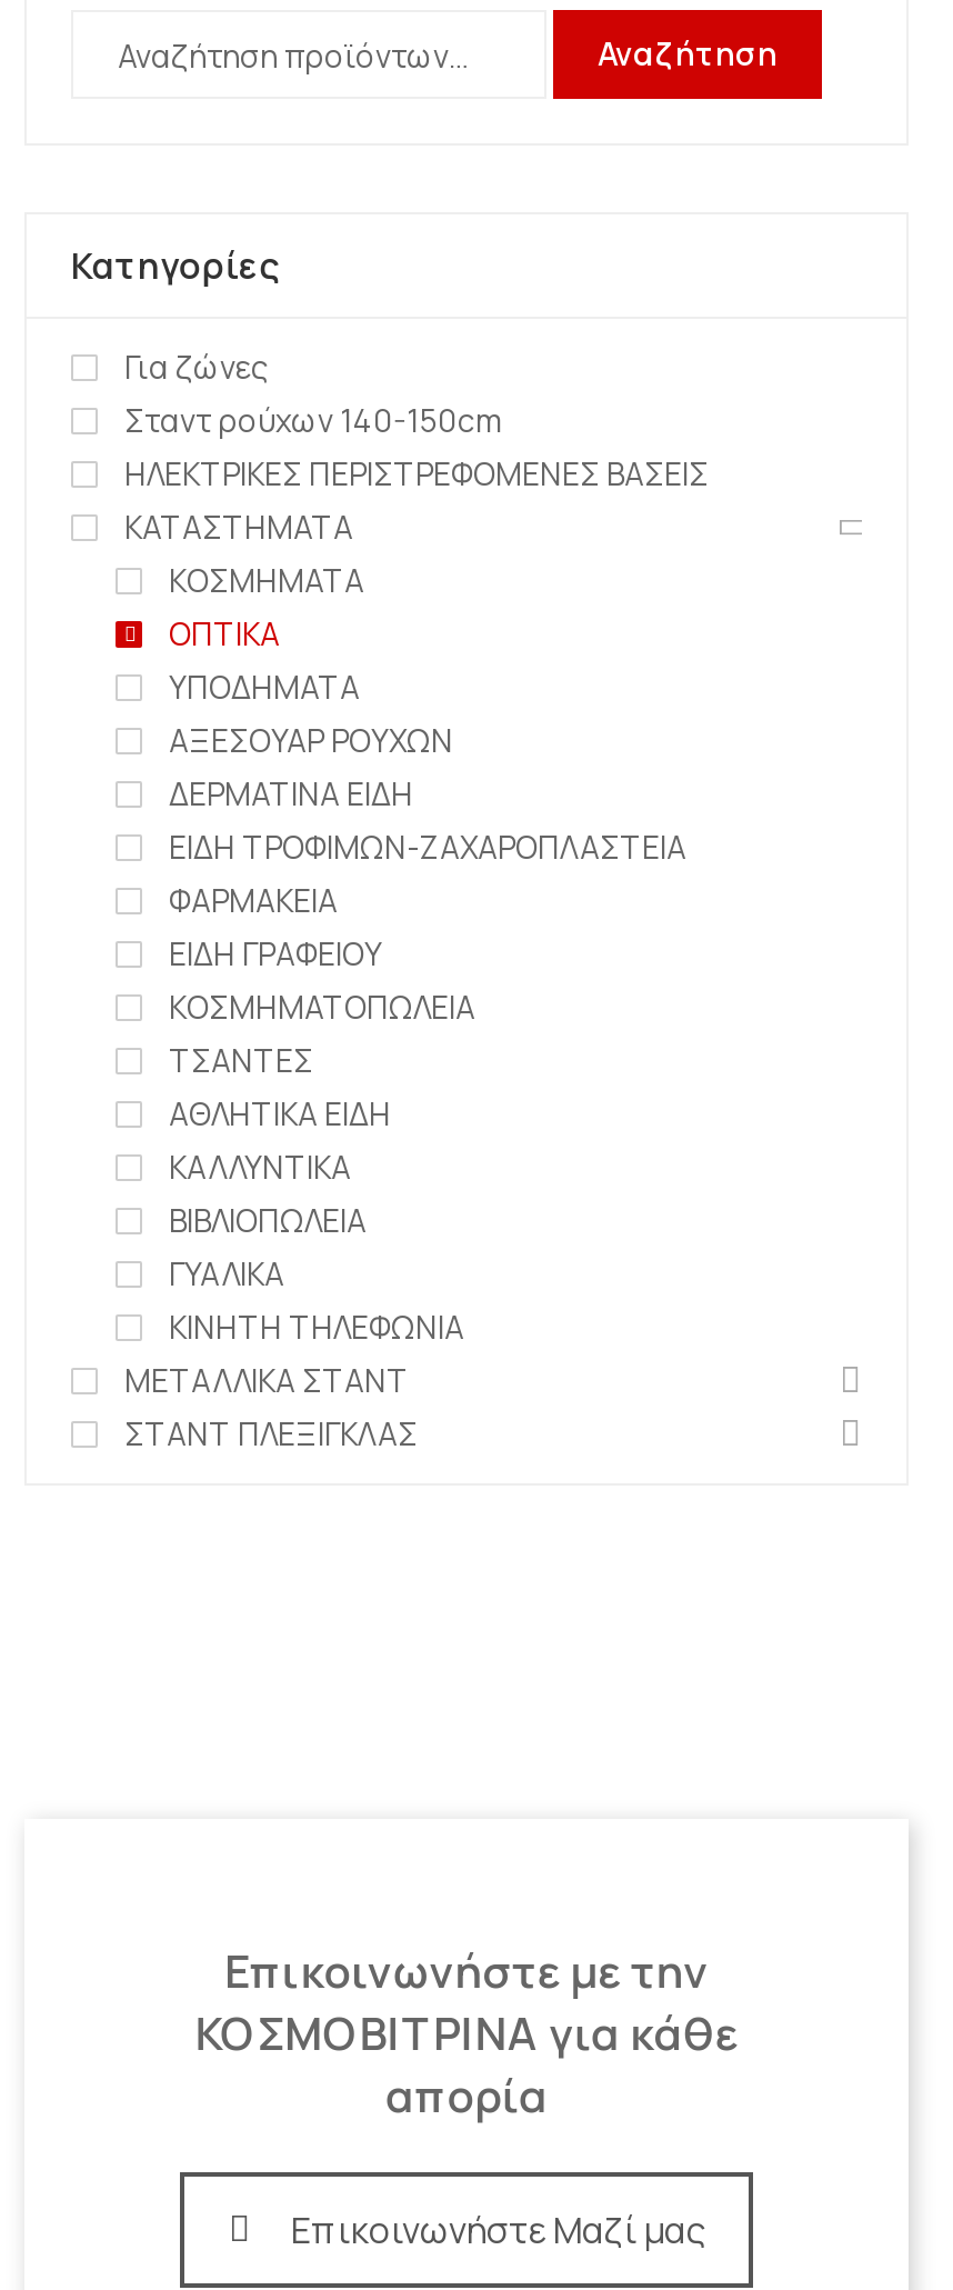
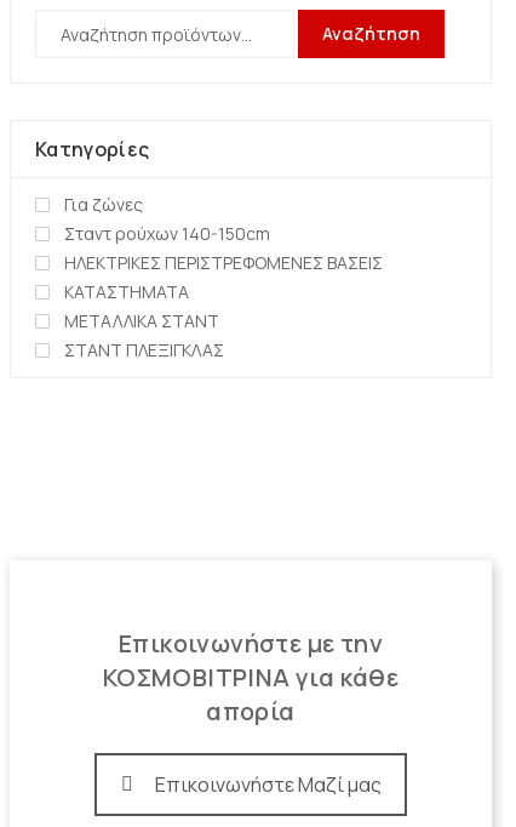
[169,560,686,1349] ΚΟΣΜΗΜΑΤΑ | ΟΠΤΙΚΑ | ΥΠΟΔΗΜΑΤΑ | ΑΞΕΣΟΥΑΡ ΡΟΥΧΩΝ | ΔΕΡΜΑΤΙΝΑ ΕΙΔΗ | ΕΙΔΗ ΤΡΟΦΙΜΩΝ-ΖΑΧΑΡΟΠΛΑΣΤΕΙΑ | ΦΑΡΜΑΚΕΙΑ | ΕΙΔΗ ΓΡΑΦΕΙΟΥ | ΚΟΣΜΗΜΑΤΟΠΩΛΕΙΑ | ΤΣΑΝΤΕΣ | ΑΘΛΗΤΙΚΑ ΕΙΔΗ | ΚΑΛΛΥΝΤΙΚΑ | ΒΙΒΛΙΟΠΩΛΕΙΑ | ΓΥΑΛΙΚΑ | ΚΙΝΗΤΗ ΤΗΛΕΦΩΝΙΑ -> none

